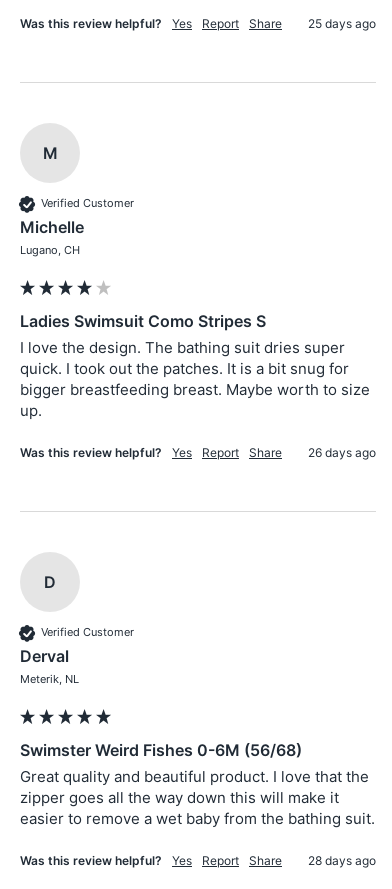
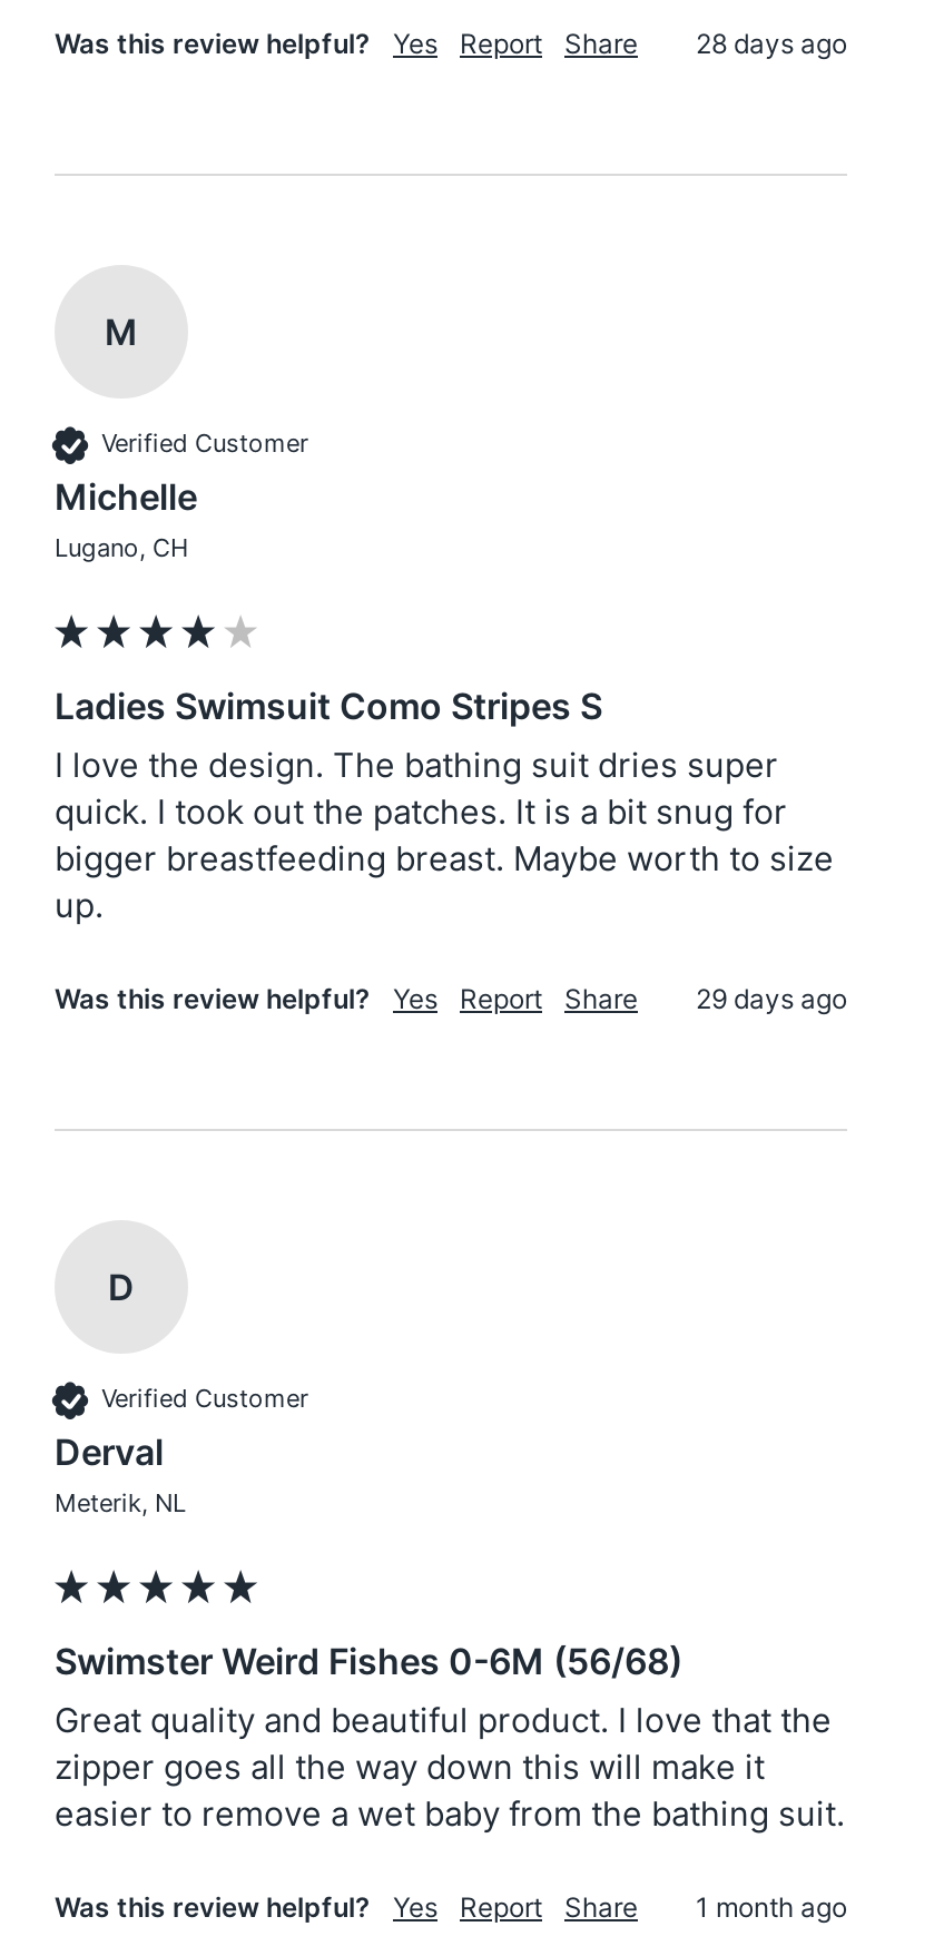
[20,16,376,31] Was this review helpful? Yes Report Share 25 days ago -> [55,26,847,60] Was this review helpful? Yes Report Share 28 days ago
[20,445,376,460] Was this review helpful? Yes Report Share 26 days ago -> [55,981,847,1015] Was this review helpful? Yes Report Share 29 days ago
[20,853,376,868] Was this review helpful? Yes Report Share 28 days ago -> [55,1890,847,1923] Was this review helpful? Yes Report Share 1 month ago

